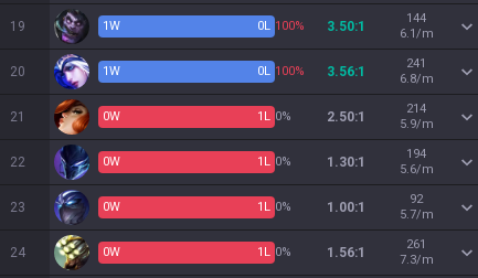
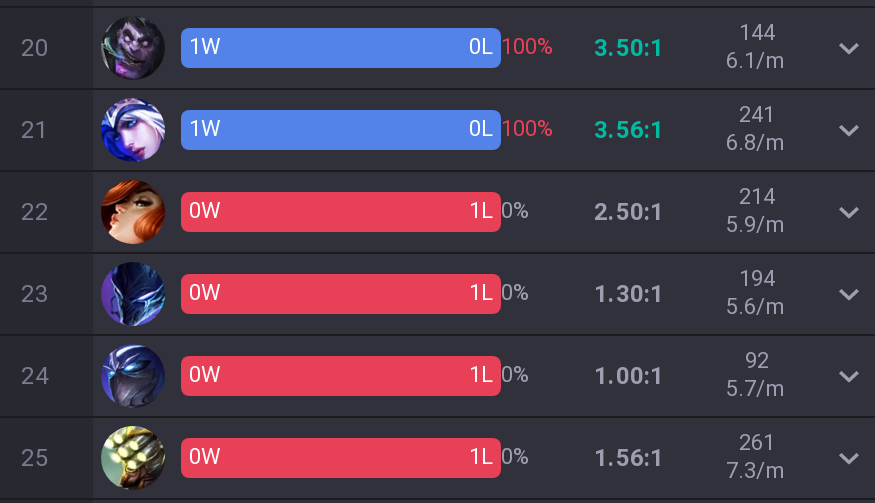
[10,19,25,34] 19 -> [21,34,49,62] 20
[10,64,25,79] 20 -> [21,116,49,144] 21
[10,109,25,125] 21 -> [21,198,49,226] 22
[10,154,25,170] 22 -> [21,280,49,308] 23
[10,200,25,215] 23 -> [21,362,49,390] 24
[10,245,25,260] 24 -> [21,444,49,472] 25

